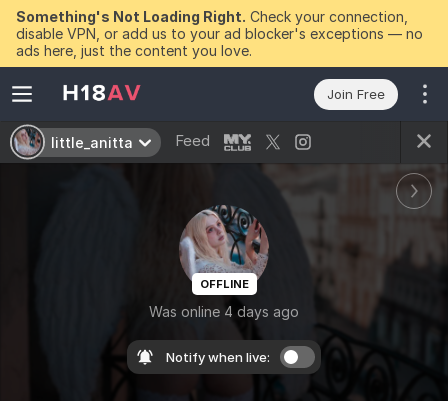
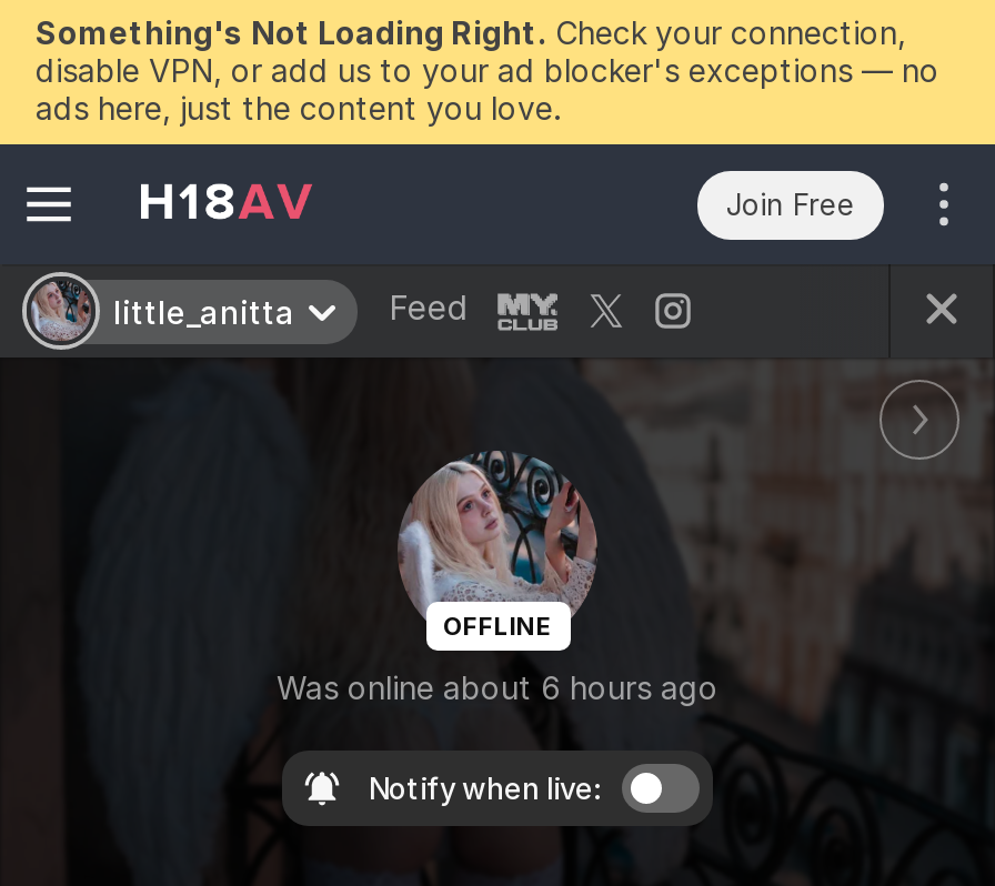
[149,302,299,319] Was online 4 days ago -> [277,667,718,705] Was online about 6 hours ago

